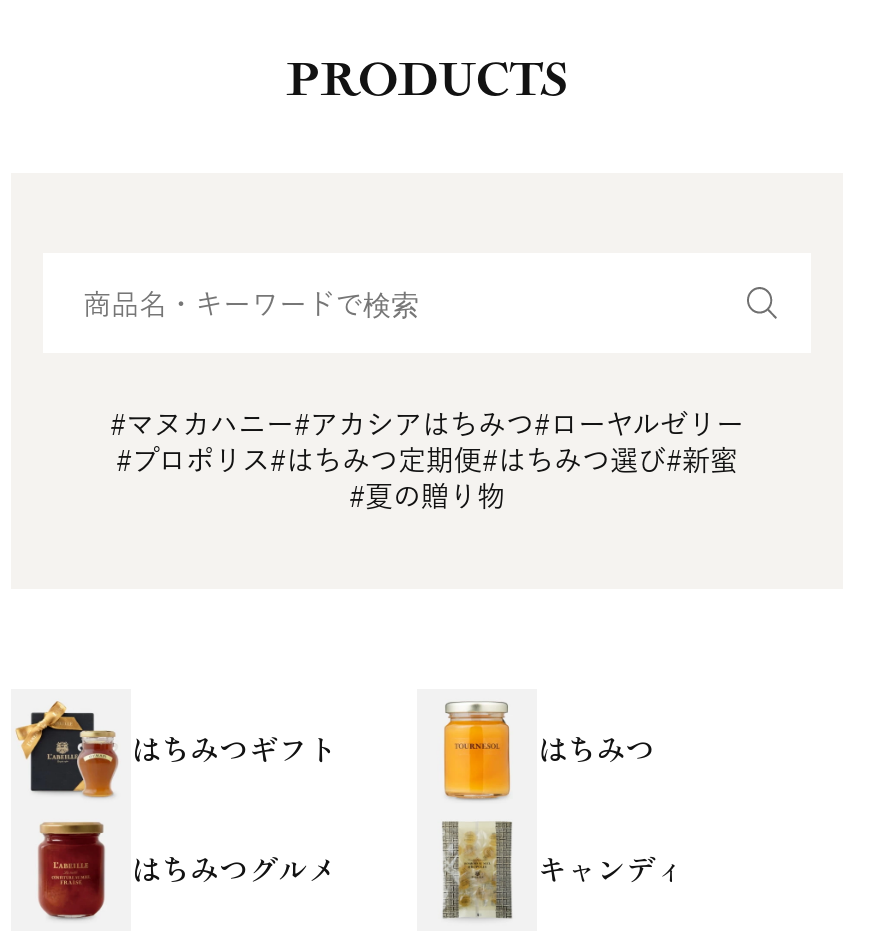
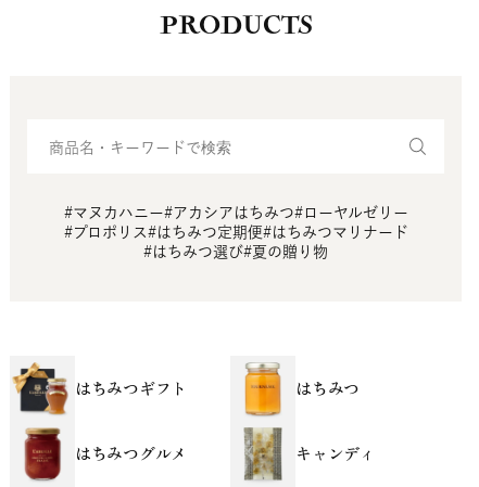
[116,447,738,511] #プロポリス#はちみつ定期便#はちみつ選び#新蜜 | #夏の贈り物 -> [64,224,408,259] #プロポリス#はちみつ定期便#はちみつマリナード | #はちみつ選び#夏の贈り物

